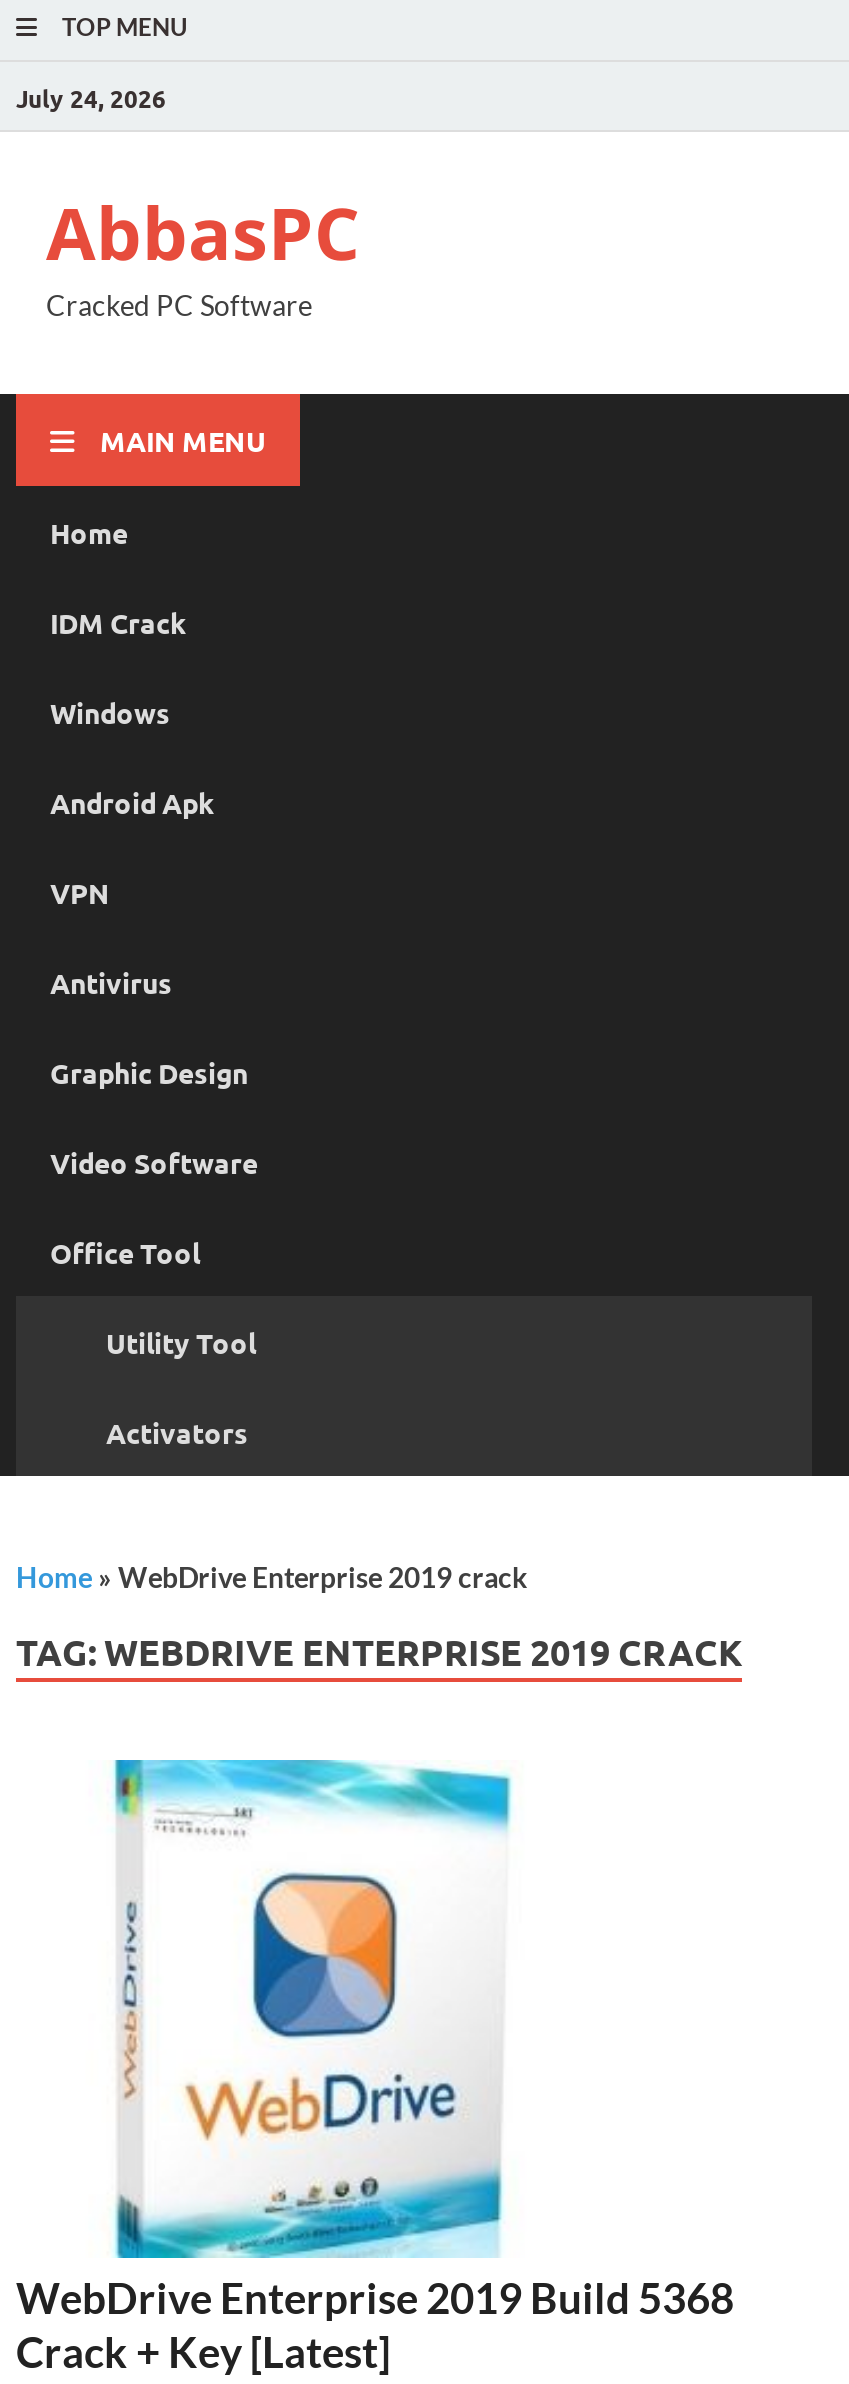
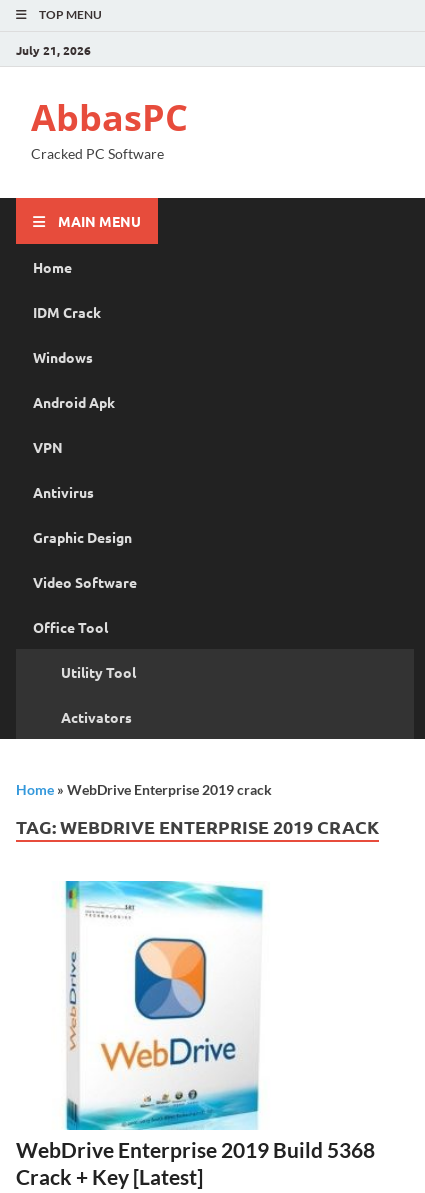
[16,81,166,113] July 24, 2026 -> [16,41,91,57] July 21, 2026

